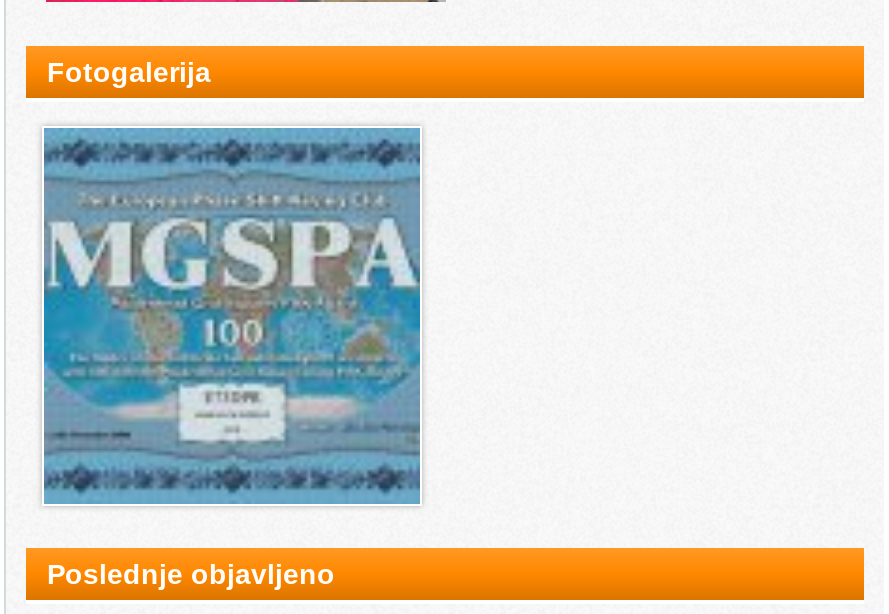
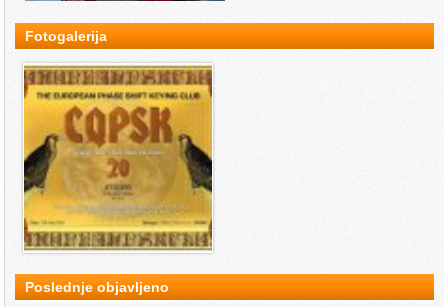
[42,126,422,506] [image] -> [23,64,213,252] [image]

